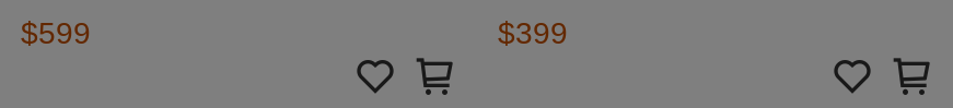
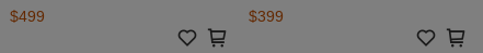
[21,15,91,50] $599 -> [10,8,45,25] $499

